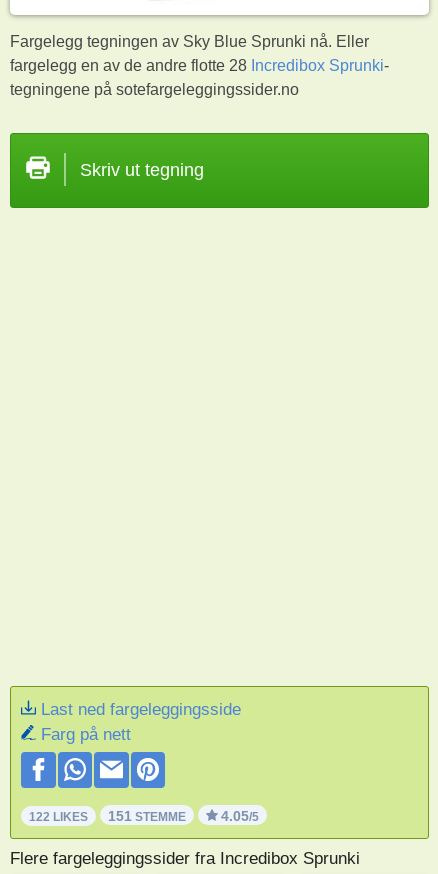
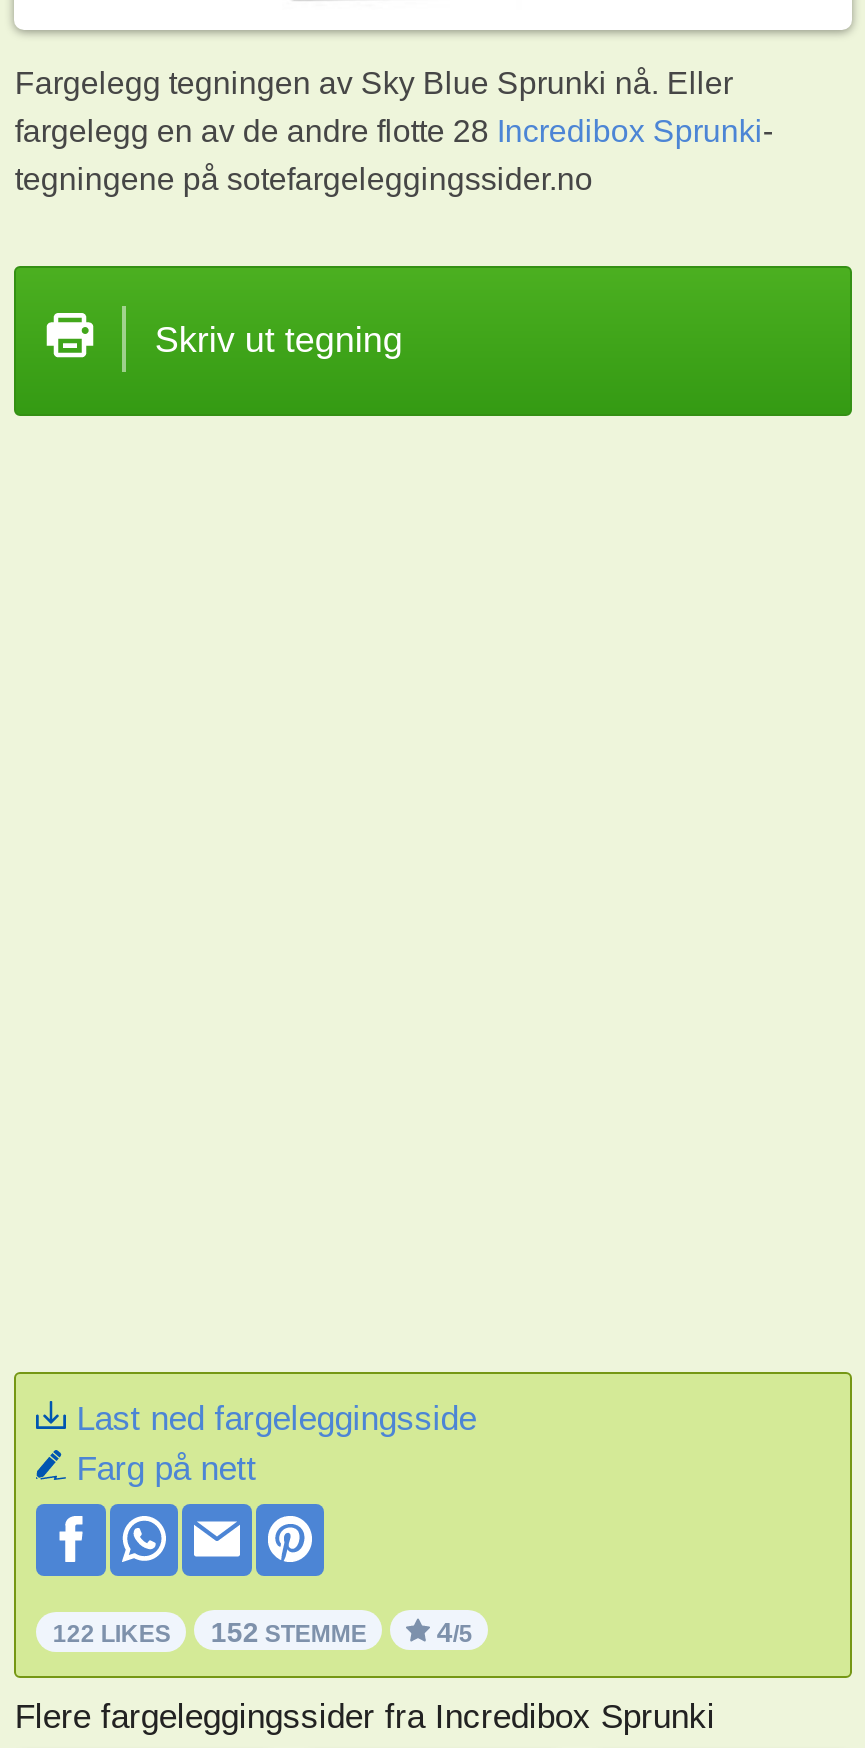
[29,807,186,823] 122 LIKES 151 STEMME -> [53,1615,367,1647] 122 LIKES 152 STEMME
[221,807,259,823] 4.05/5 -> [437,1615,473,1647] 4/5

